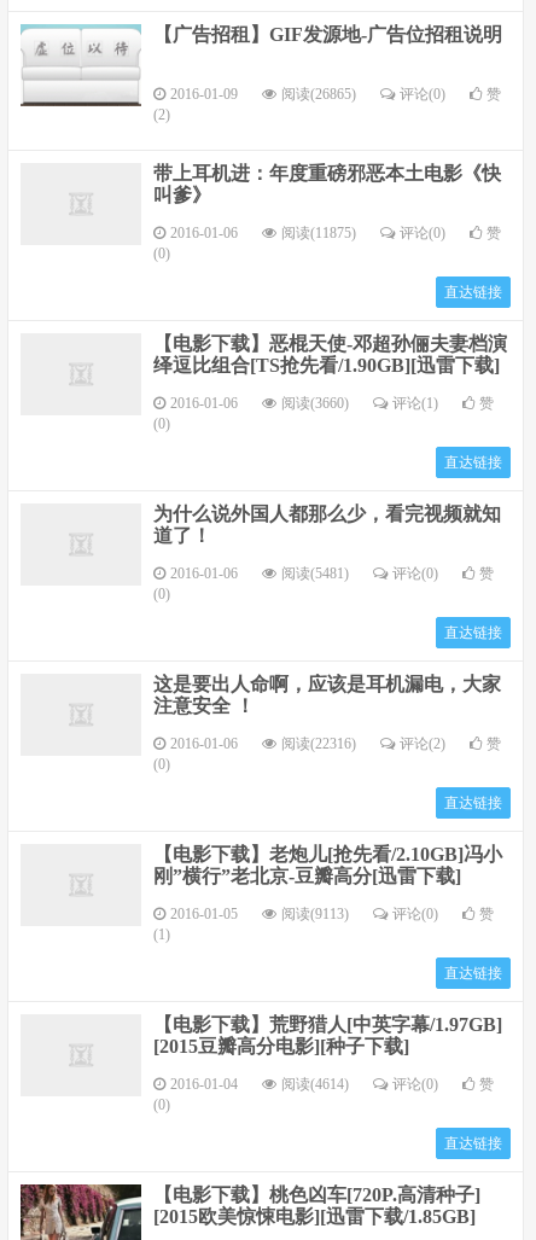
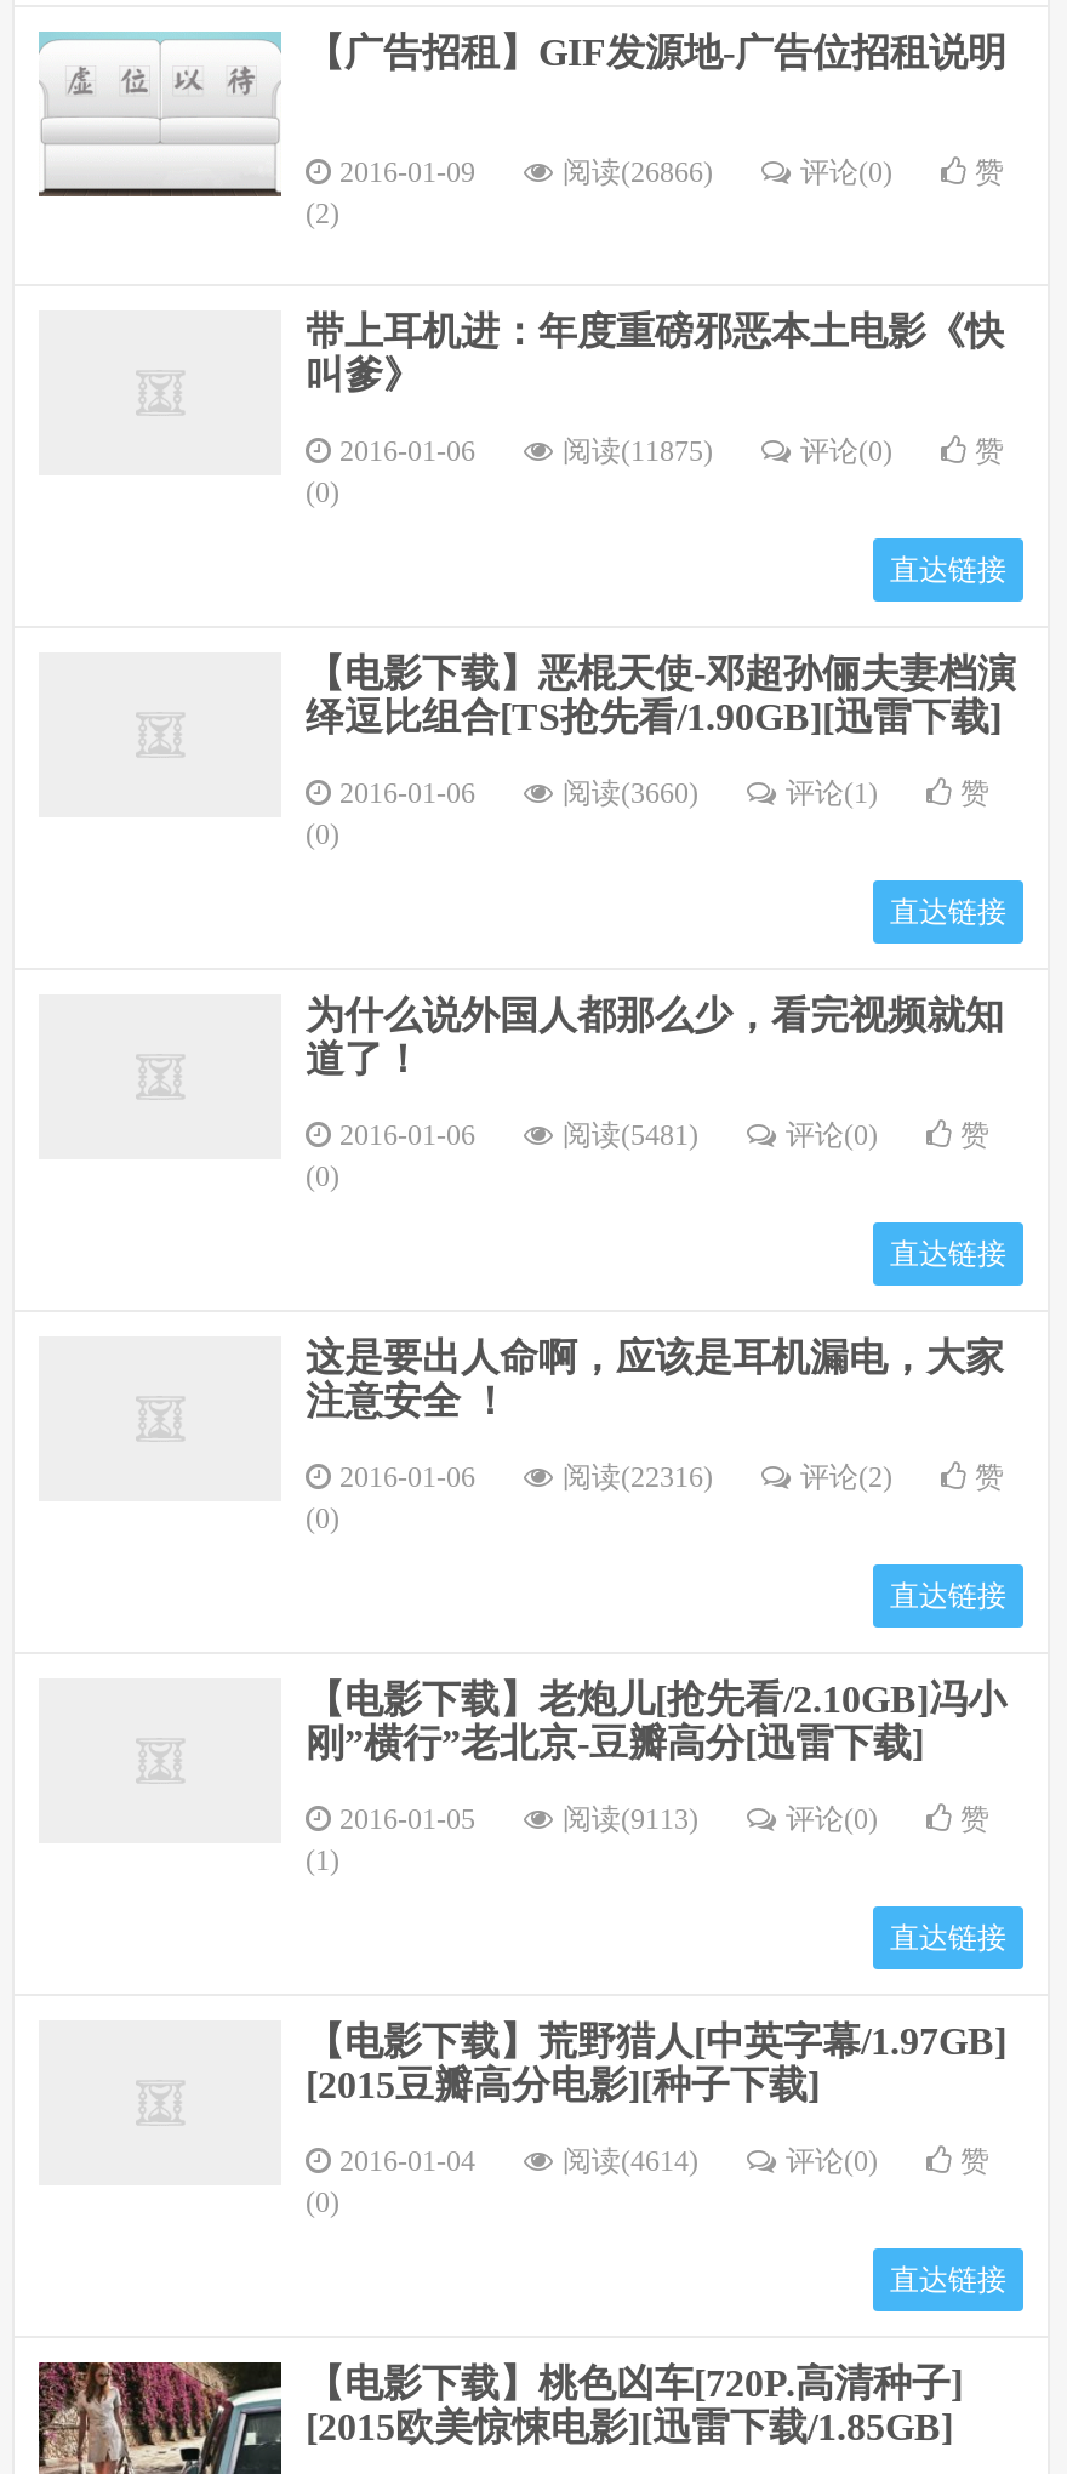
[281,86,356,103] 阅读(26865) -> [563,155,713,189] 阅读(26866)

